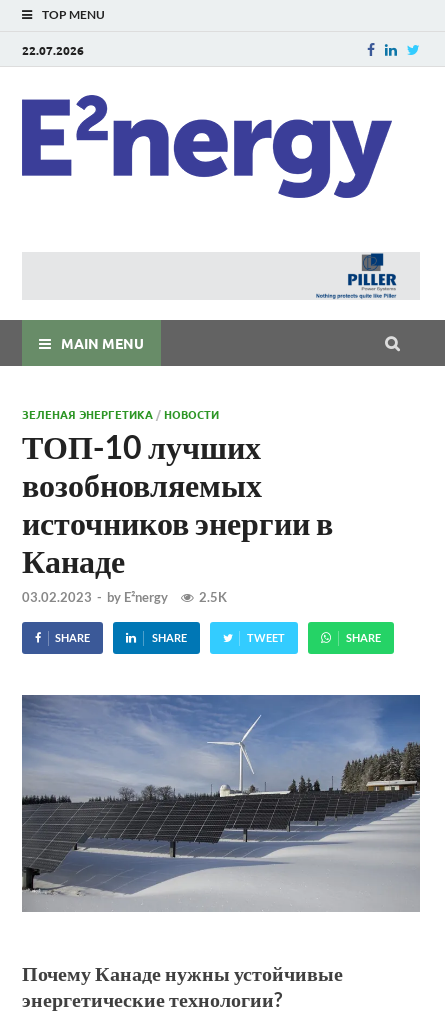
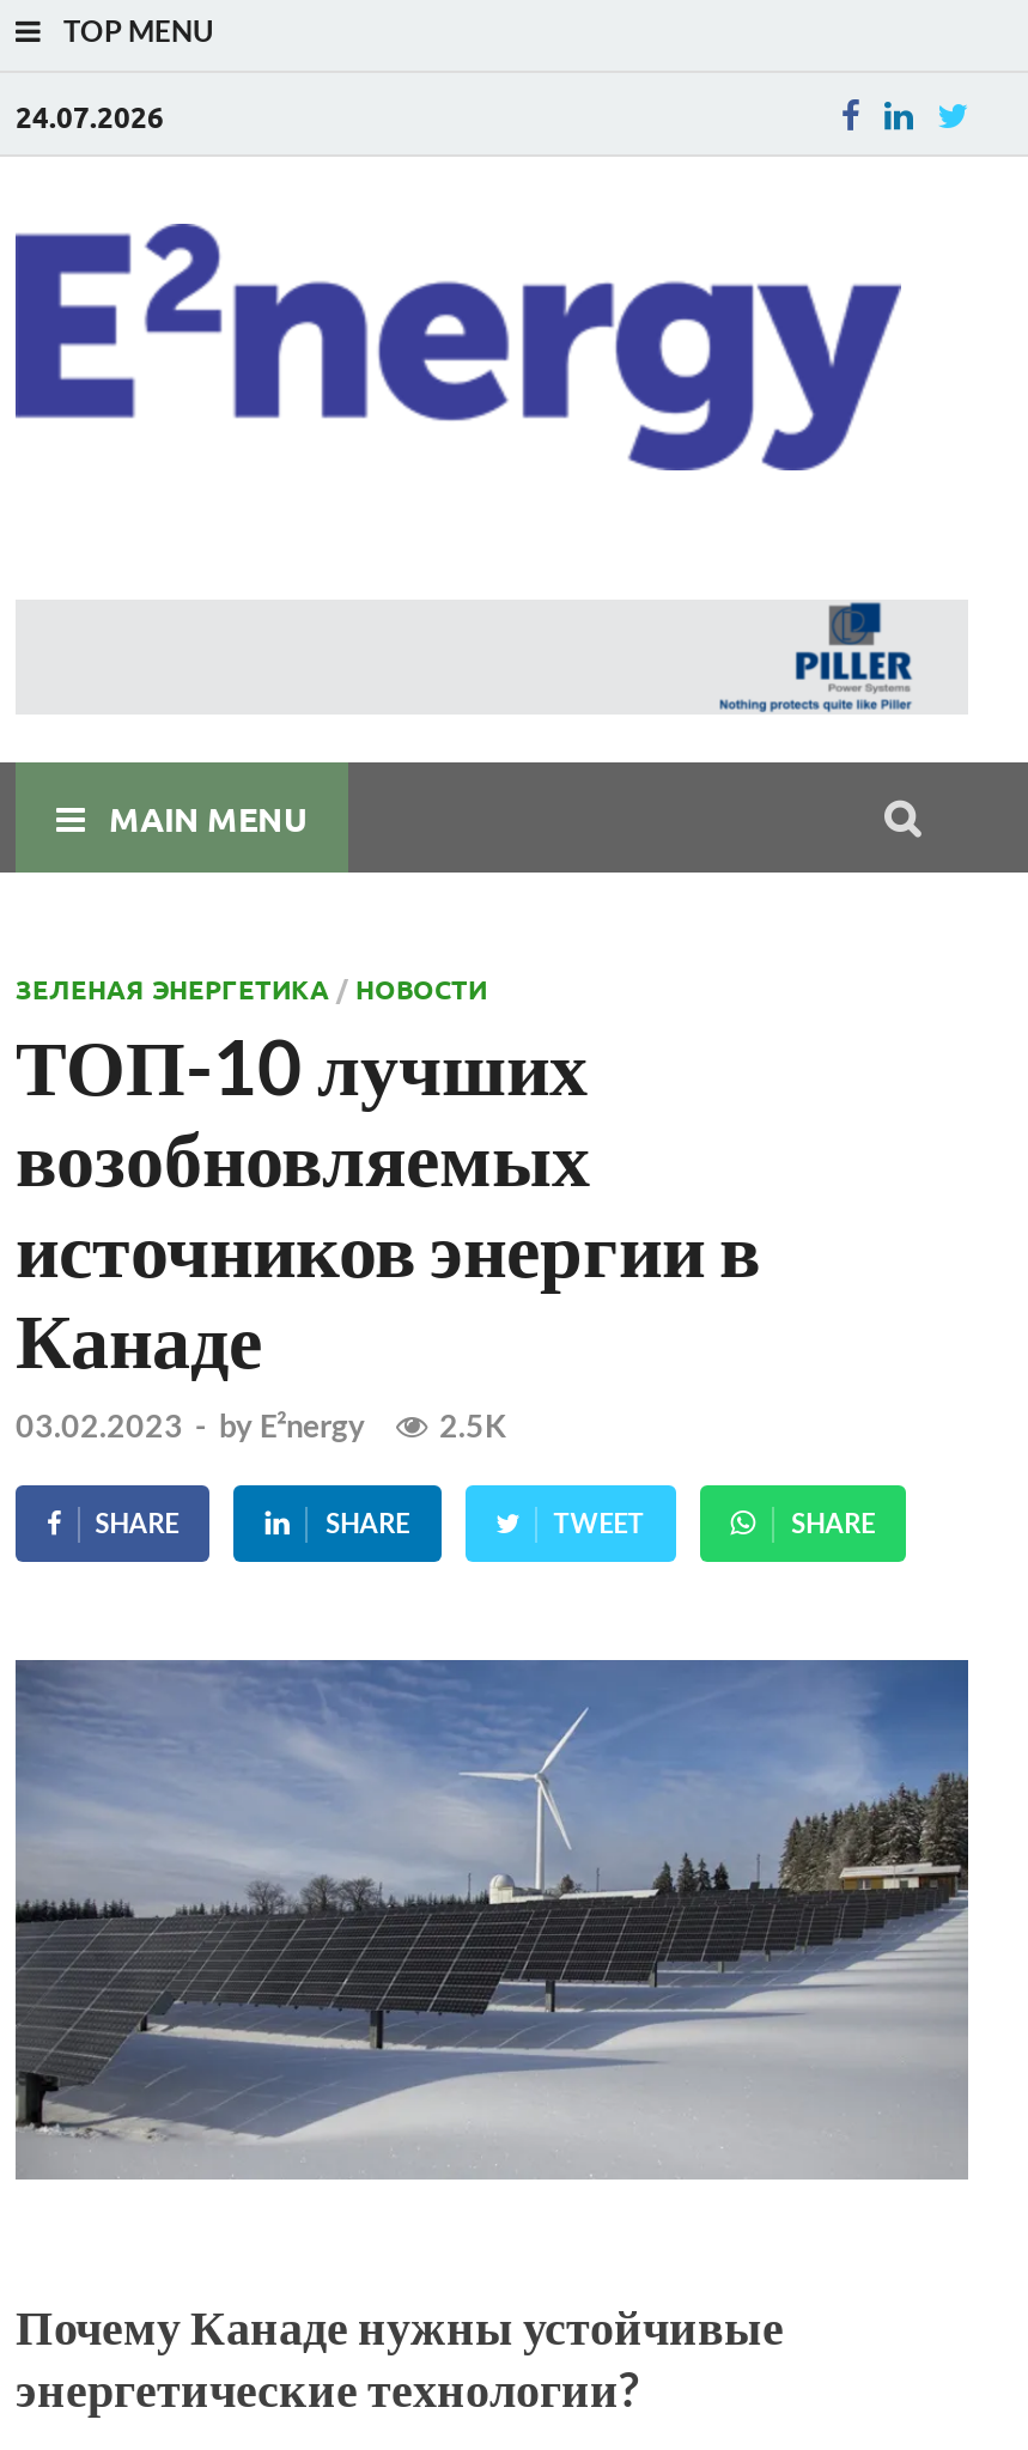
[22,41,84,57] 22.07.2026 -> [16,96,164,134] 24.07.2026

